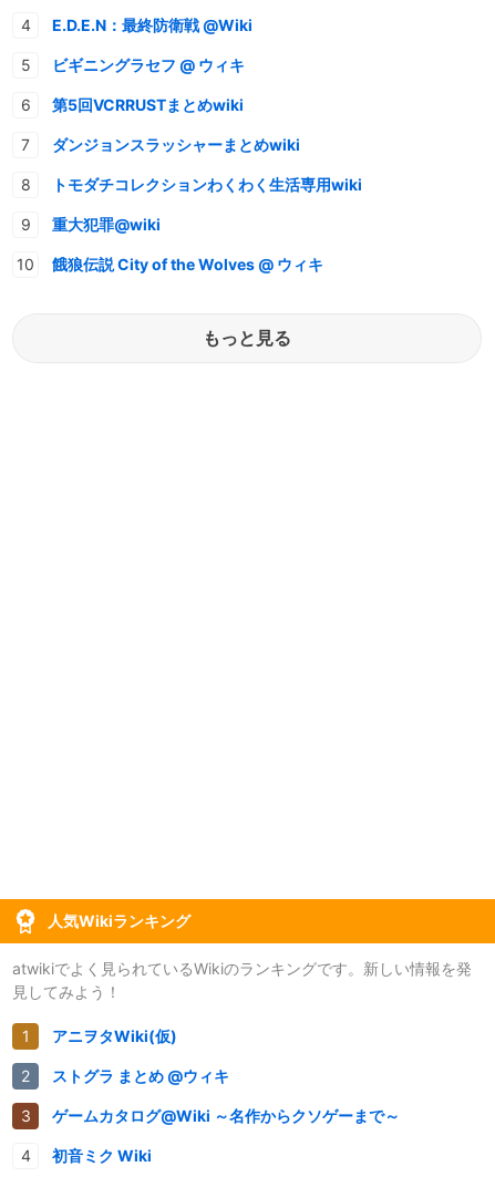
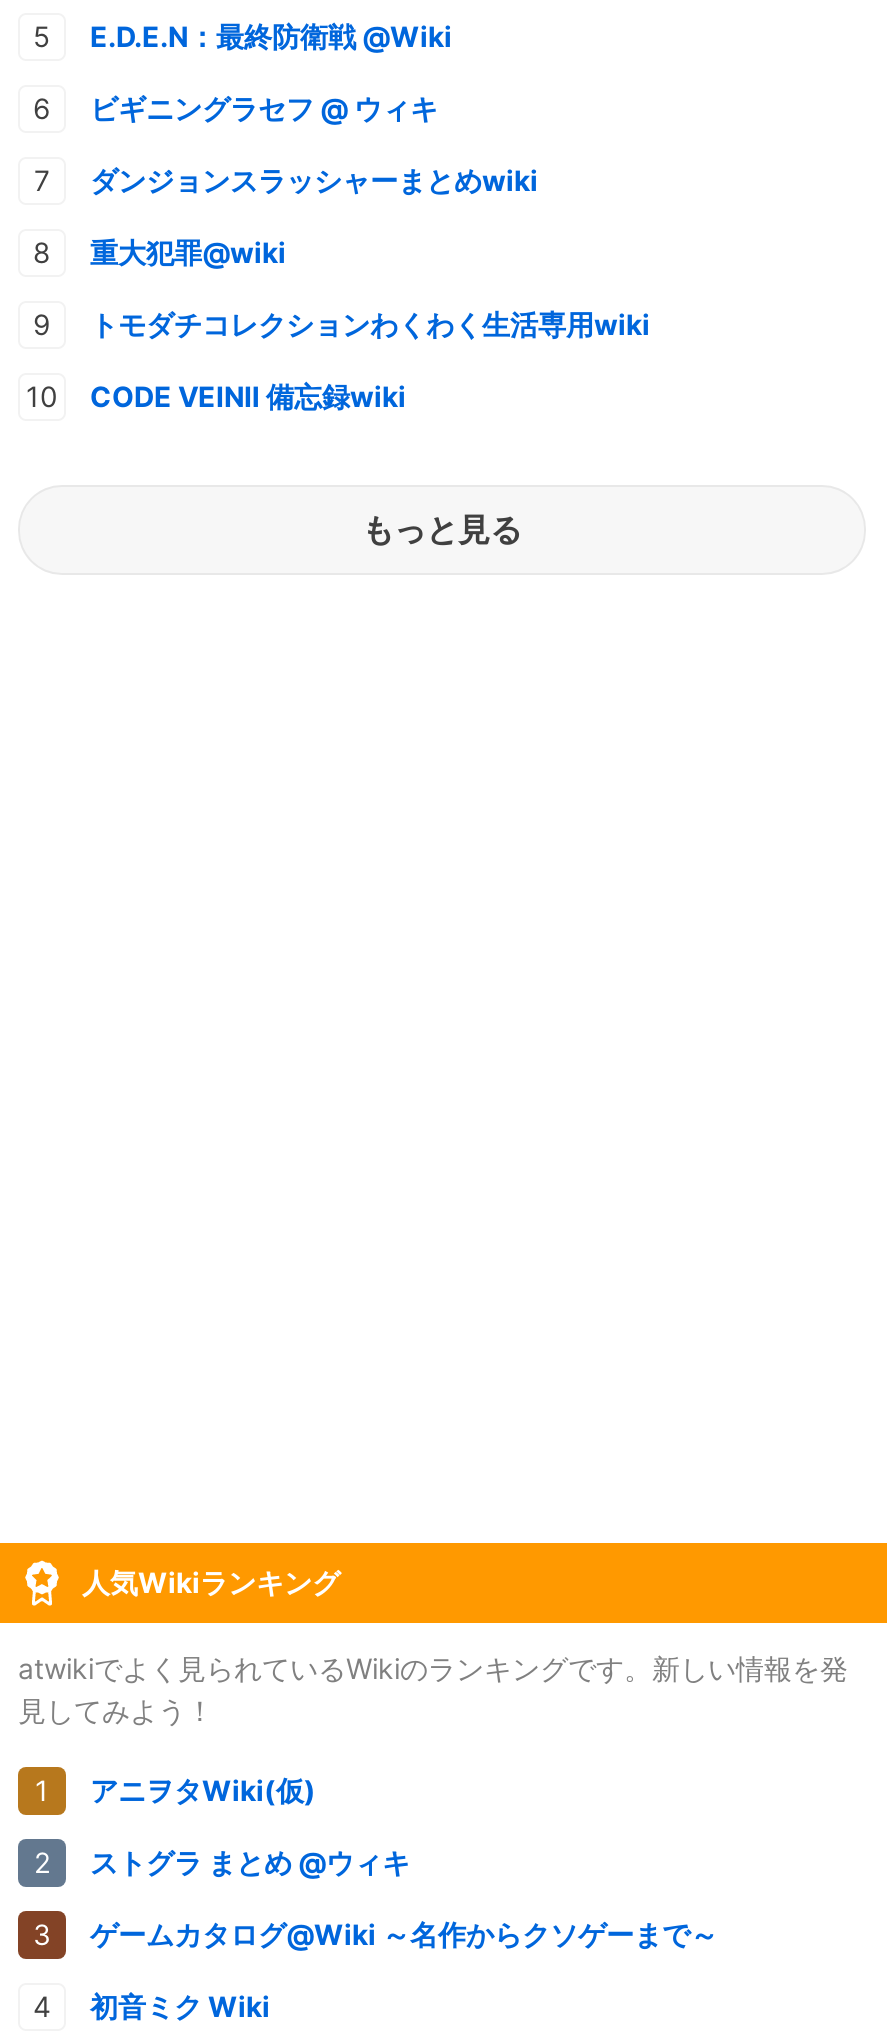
[52,95,244,114] 第5回VCRRUSTまとめwiki -> none
moved [52,214,161,233] -> [90,234,286,268]: 重大犯罪@wiki
[52,254,323,273] 餓狼伝説 City of the Wolves @ ウィキ -> [90,378,406,412] CODE VEINⅡ 備忘録wiki

